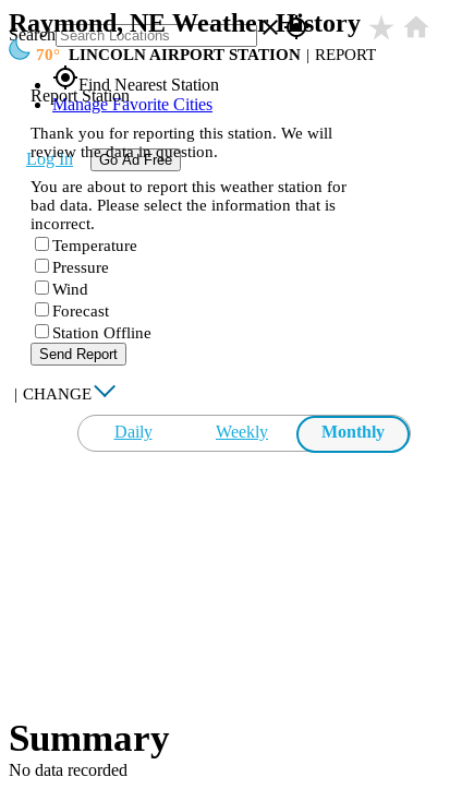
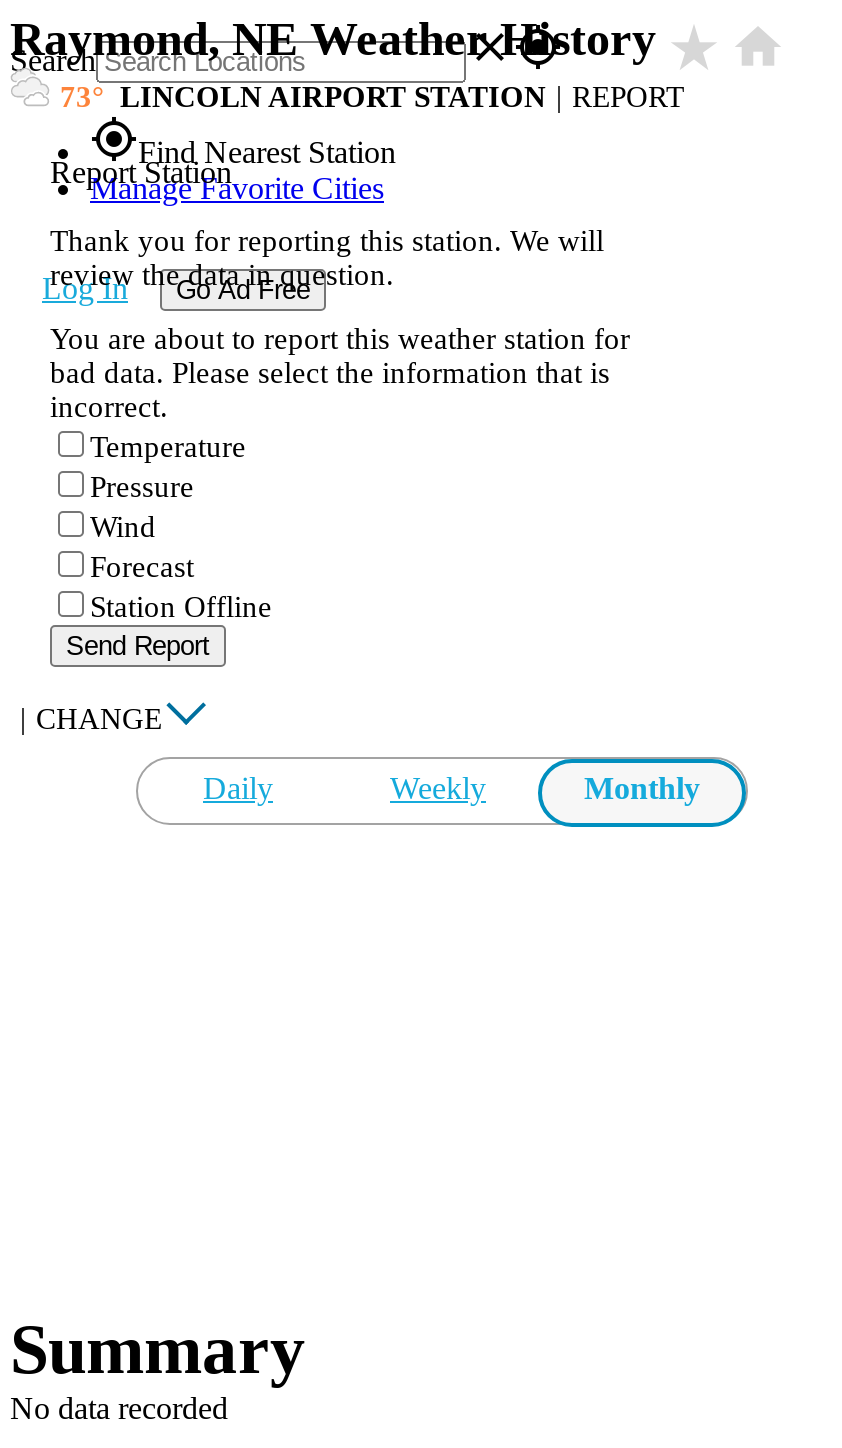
[36,46,53,63] 70 -> [60,81,92,113] 73

